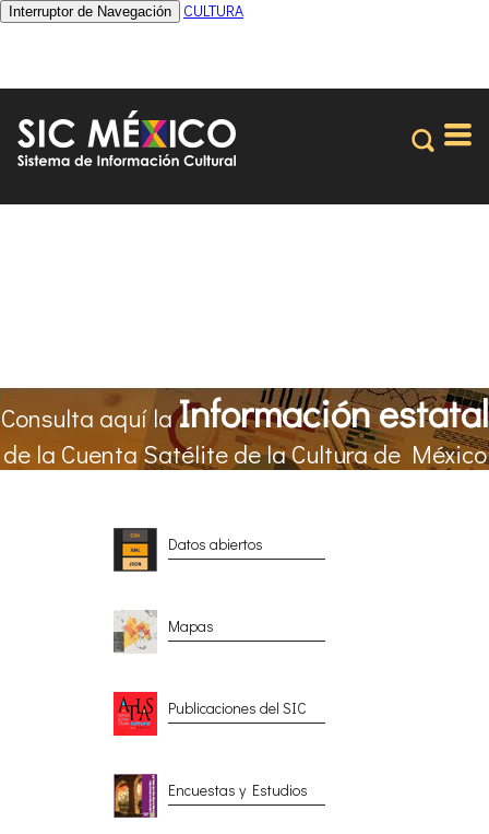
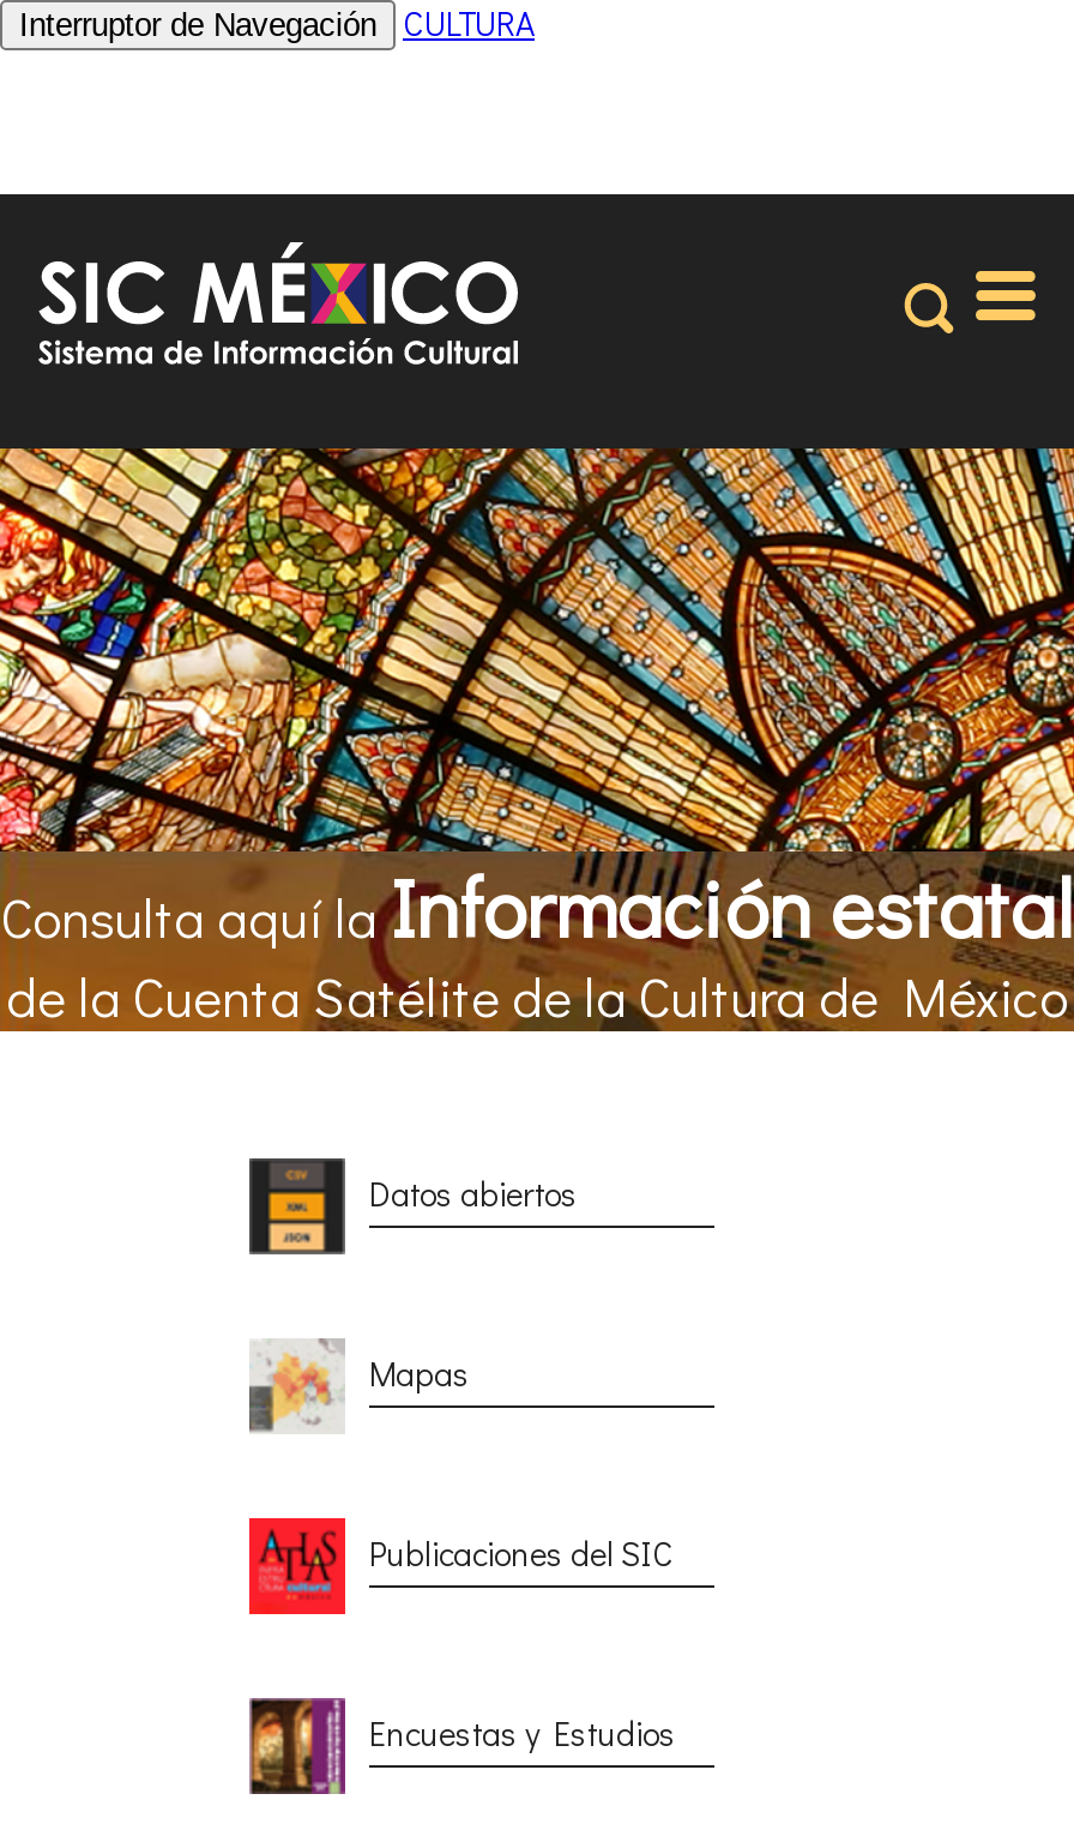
none -> [7,446,1067,847] [image]

